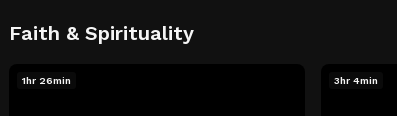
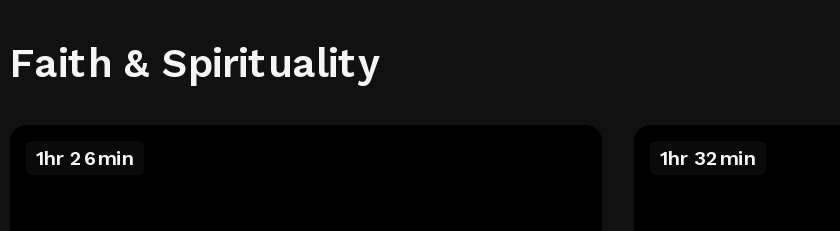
[334,74,378,85] 3hr 4min -> [660,146,756,168] 1hr 32min

